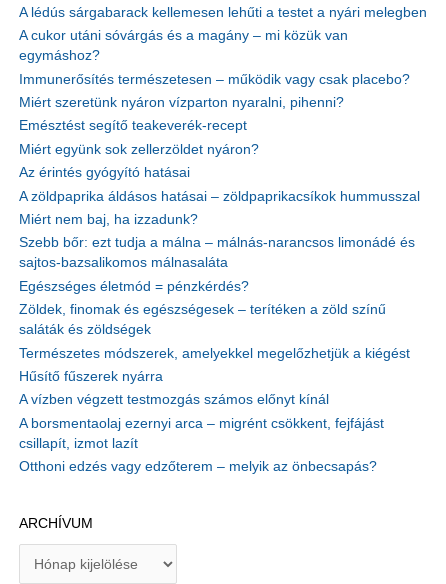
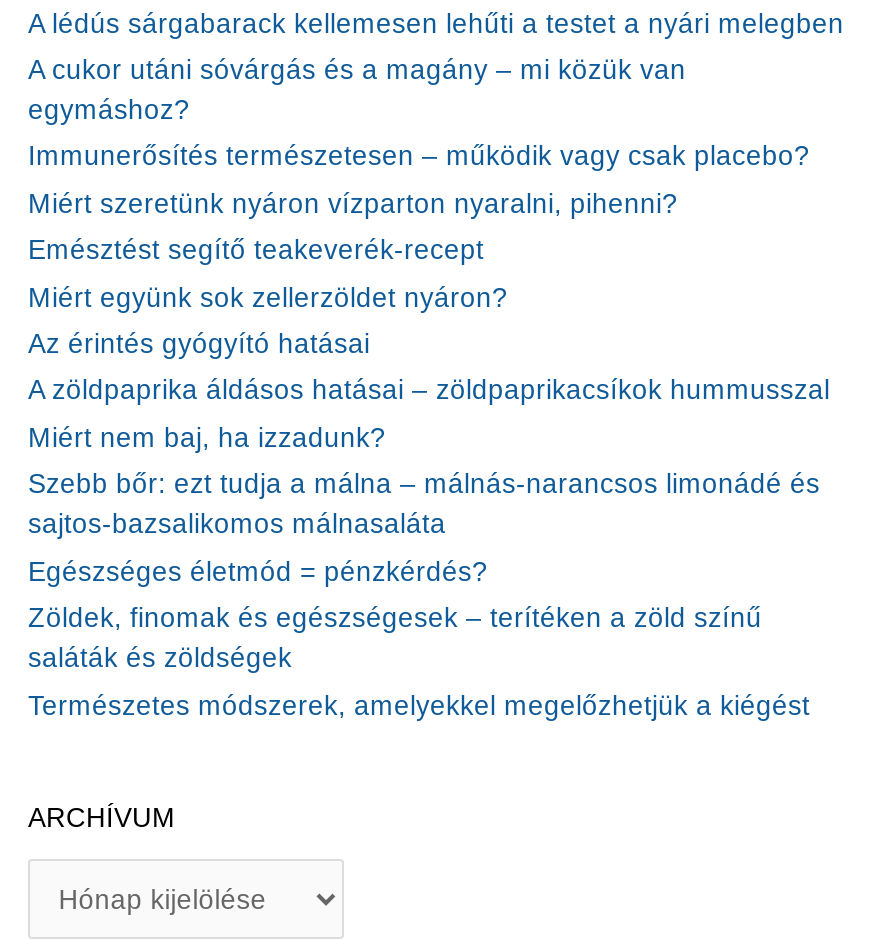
[19,369,384,474] Hűsítő fűszerek nyárra | A vízben végzett testmozgás számos előnyt kínál | A borsmentaolaj ezernyi arca – migrént csökkent, fejfájást | csillapít, izmot lazít | Otthoni edzés vagy edzőterem – melyik az önbecsapás? -> none

